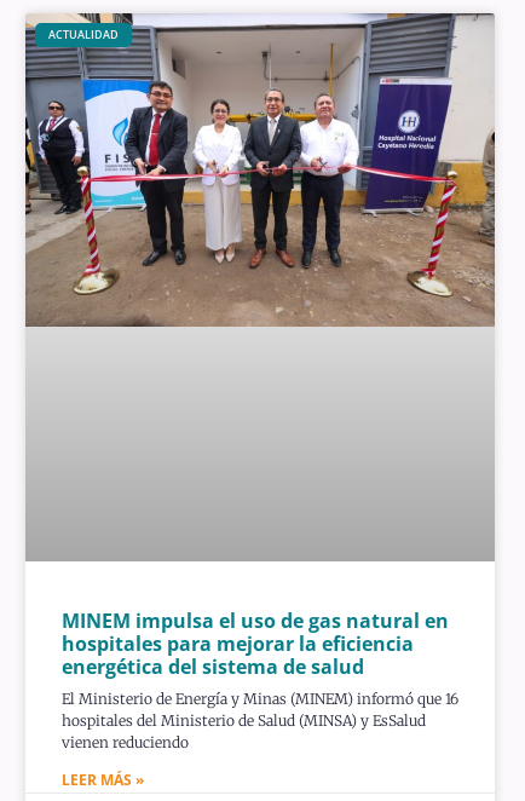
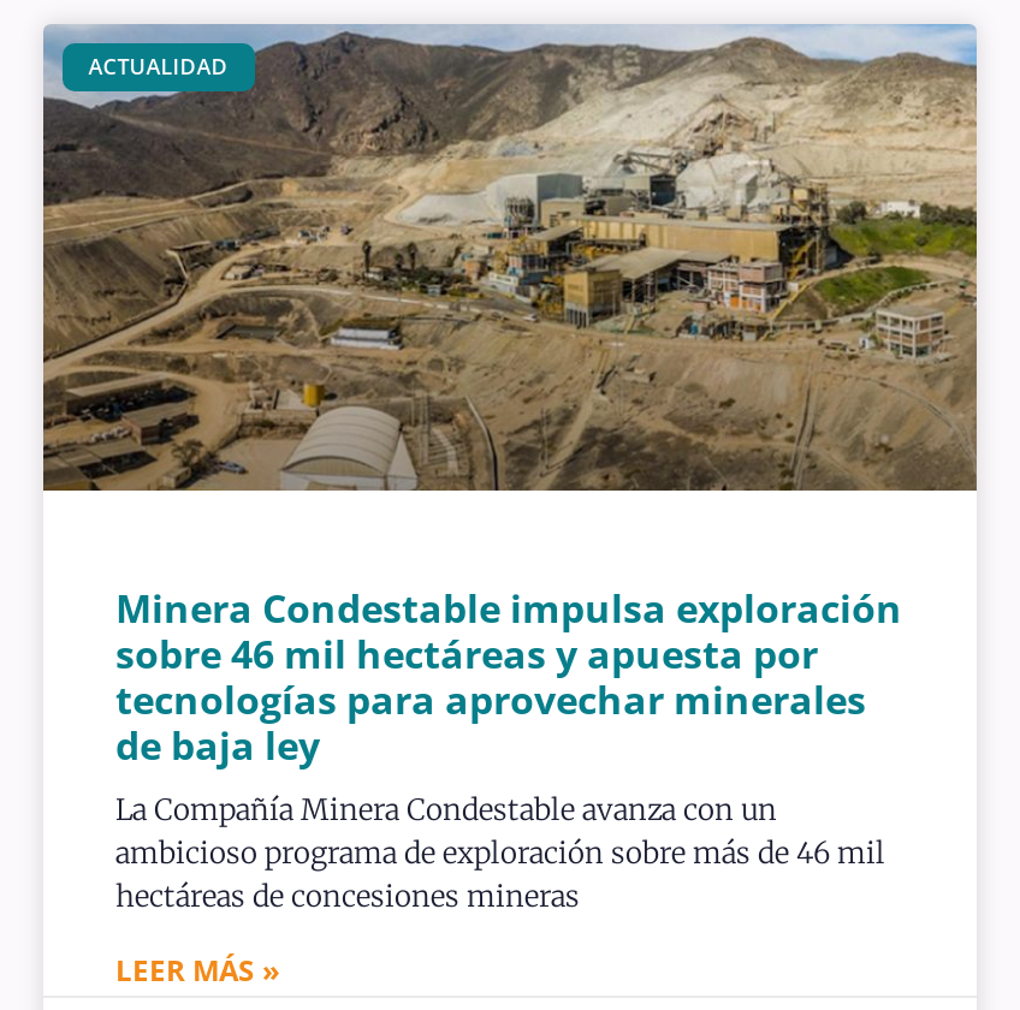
[24,12,496,752] [image] | MINEM impulsa el uso de gas natural en | hospitales para mejorar la eficiencia | energética del sistema de salud | El Ministerio de Energía y Minas (MINEM) informó que 16 | hospitales del Ministerio de Salud (MINSA) y EsSalud | vienen reduciendo -> [43,24,979,914] [image] | Minera Condestable impulsa exploración | sobre 46 mil hectáreas y apuesta por | tecnologías para aprovechar minerales | de baja ley | La Compañía Minera Condestable avanza con un | ambicioso programa de exploración sobre más de 46 mil | hectáreas de concesiones mineras

